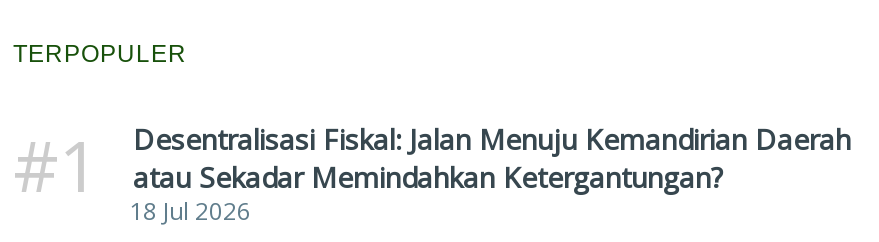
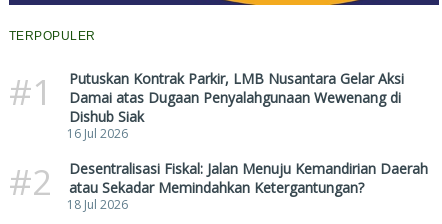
none -> [9,69,404,205] Putuskan Kontrak Parkir, LMB Nusantara Gelar Aksi | Damai atas Dugaan Penyalahgunaan Wewenang di | Dishub Siak | 16 Jul 2026 | #2

